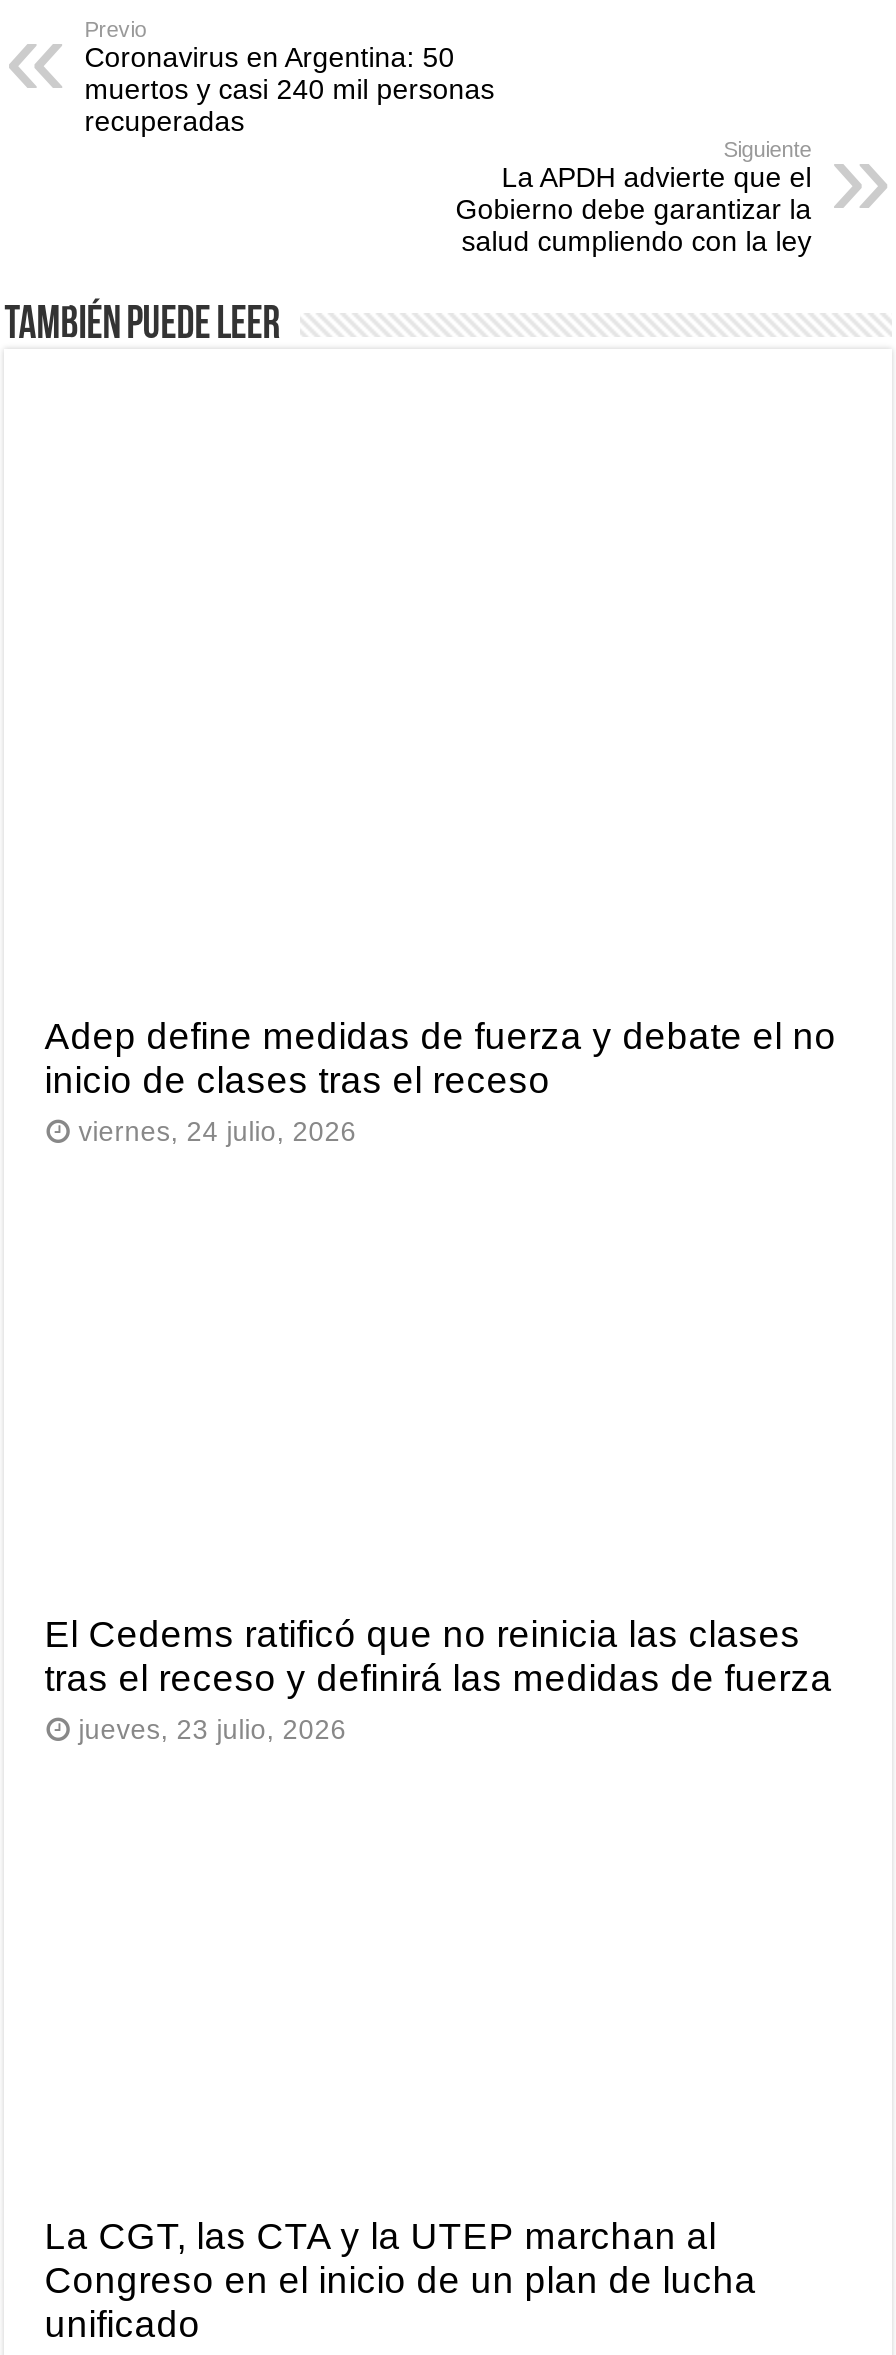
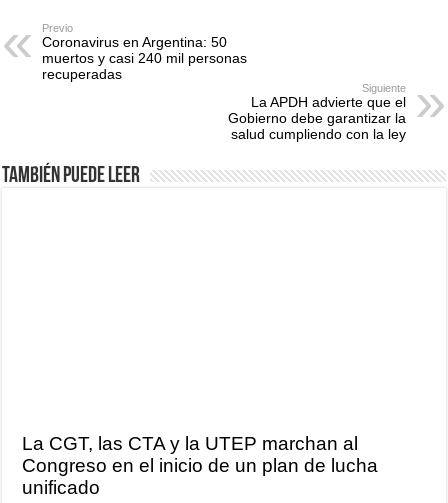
[44,1014,836,1146] Adep define medidas de fuerza y debate el no | inicio de clases tras el receso | viernes, 24 julio, 2026 -> none
[44,1613,832,1745] El Cedems ratificó que no reinicia las clases | tras el receso y definirá las medidas de fuerza | jueves, 23 julio, 2026 -> none

